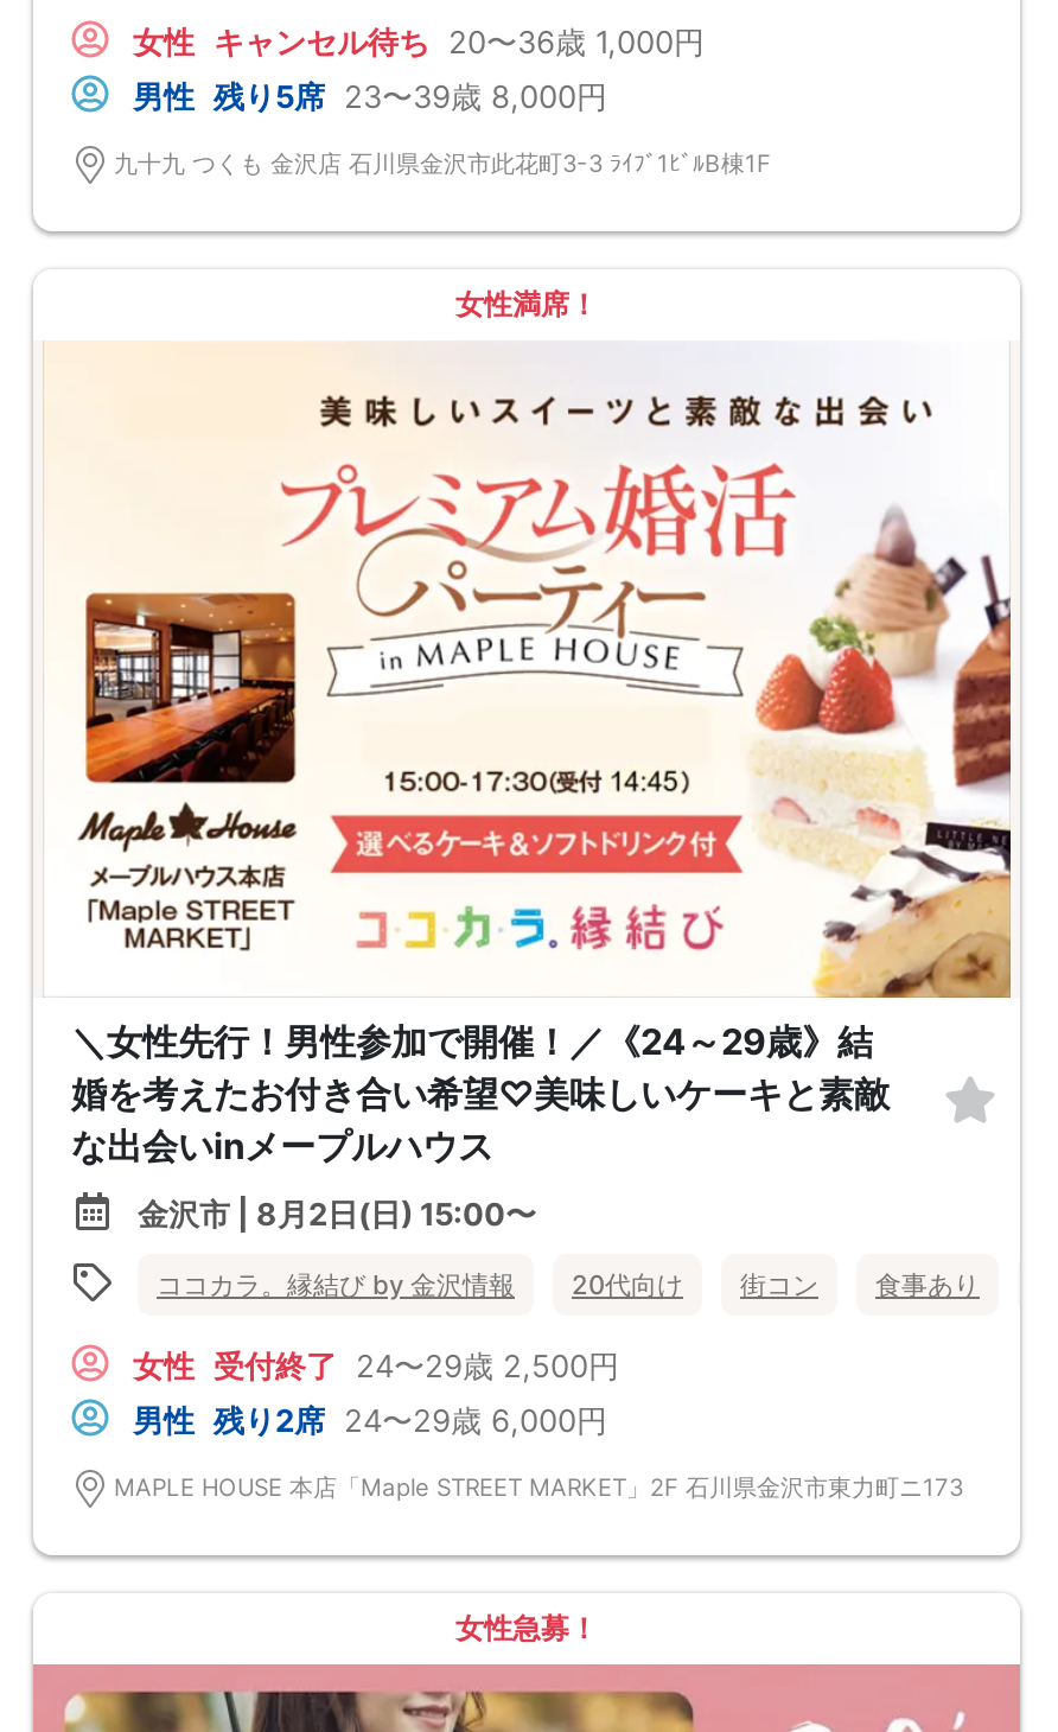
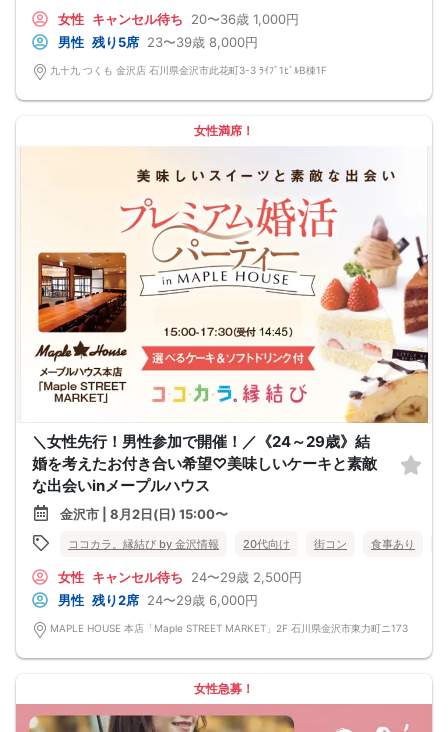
[133,1346,619,1384] 女性 受付終了 24〜29歳 2,500円 -> [58,569,302,585] 女性 キャンセル待ち 24〜29歳 2,500円

